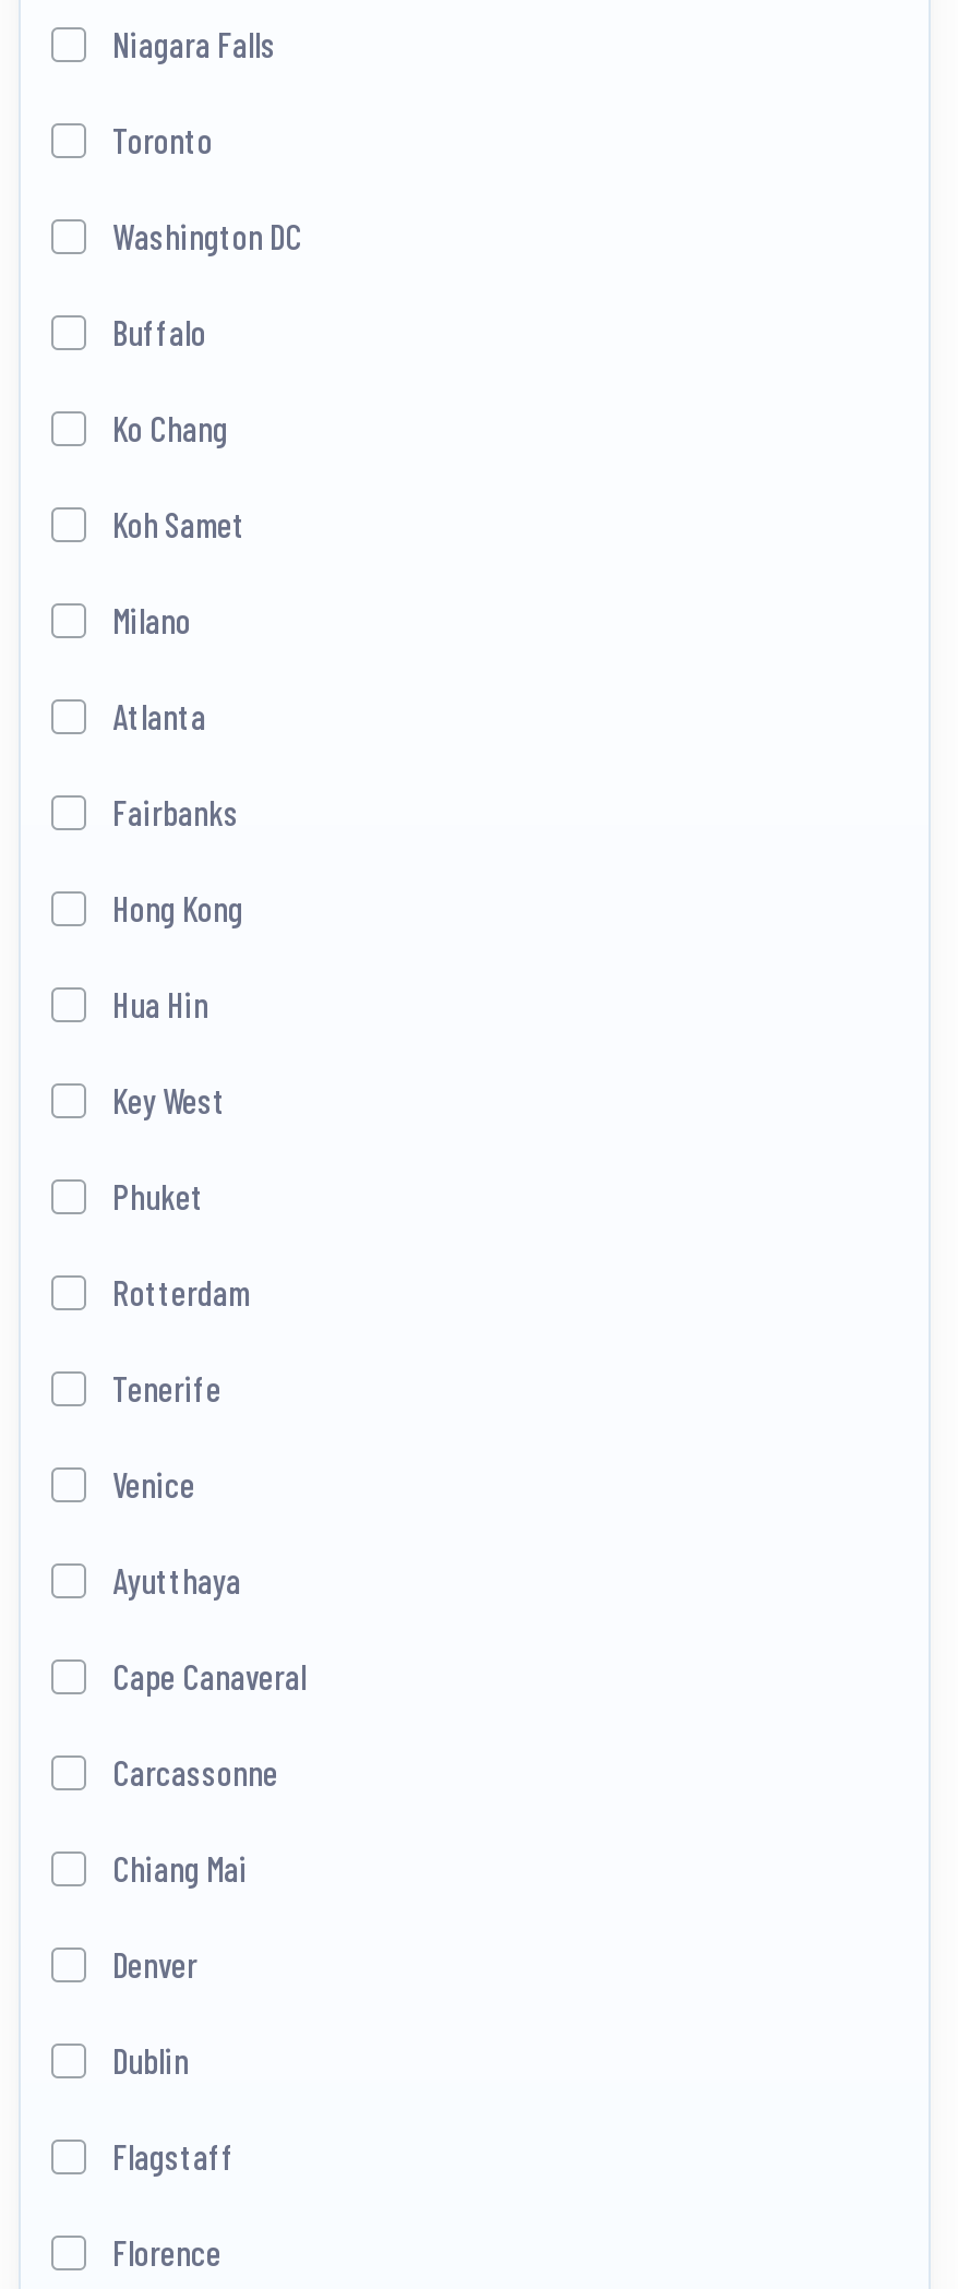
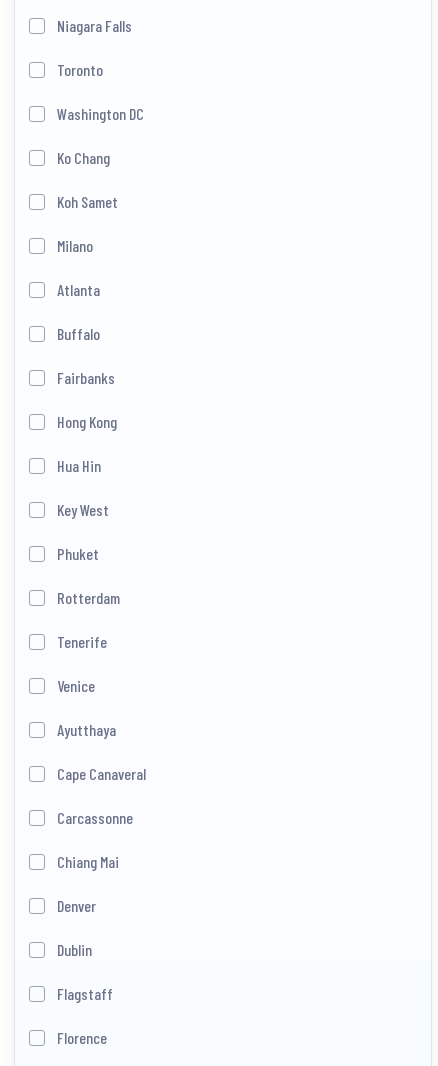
moved [112,311,206,352] -> [57,324,100,343]: Buffalo
moved [112,407,246,736] -> [57,148,118,299]: Ko Chang | Koh Samet | Milano | Atlanta

